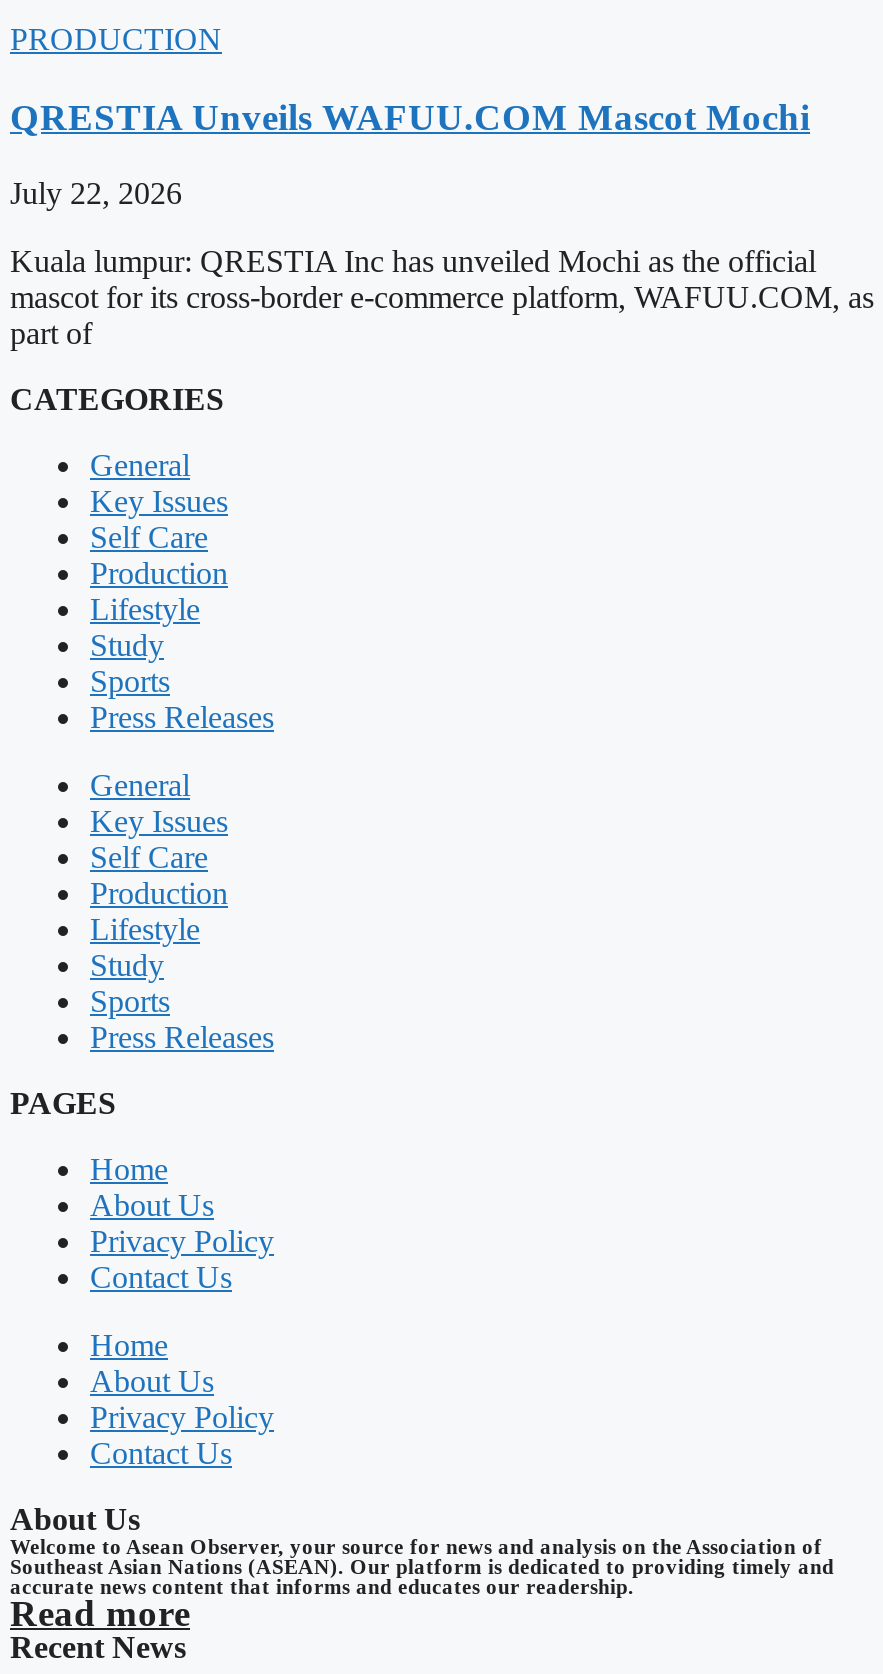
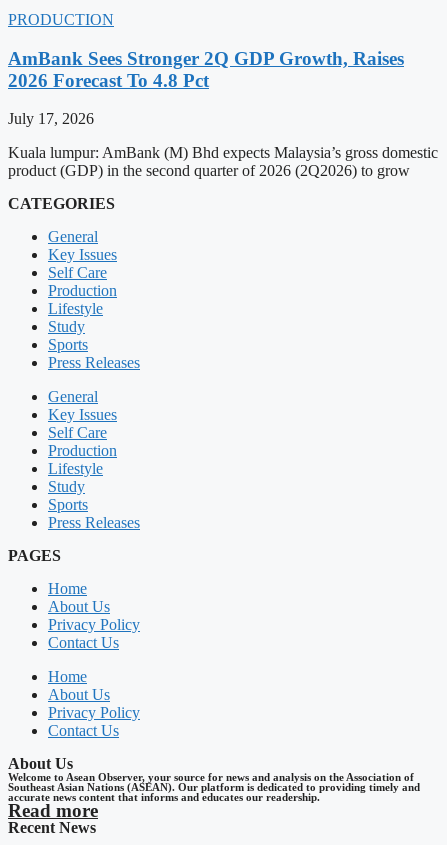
[10,95,810,137] QRESTIA Unveils WAFUU.COM Mascot Mochi -> [8,48,404,91] AmBank Sees Stronger 2Q GDP Growth, Raises | 2026 Forecast To 4.8 Pct
[10,177,182,211] July 22, 2026 -> [8,110,94,127] July 17, 2026
[10,245,874,351] Kuala lumpur: QRESTIA Inc has unveiled Mochi as the official | mascot for its cross-border e-commerce platform, WAFUU.COM, as | part of -> [8,144,438,179] Kuala lumpur: AmBank (M) Bhd expects Malaysia’s gross domestic | product (GDP) in the second quarter of 2026 (2Q2026) to grow

